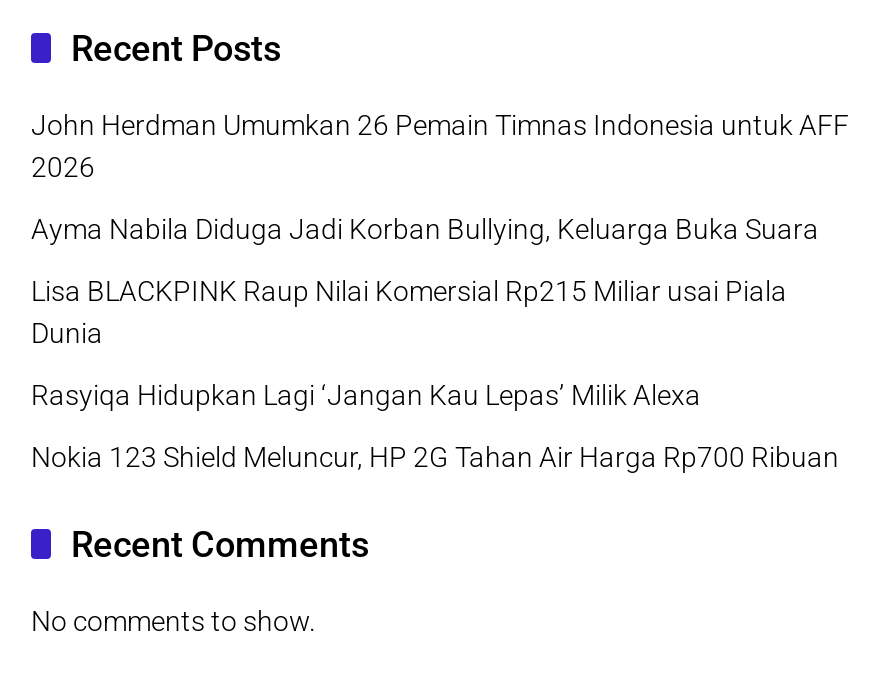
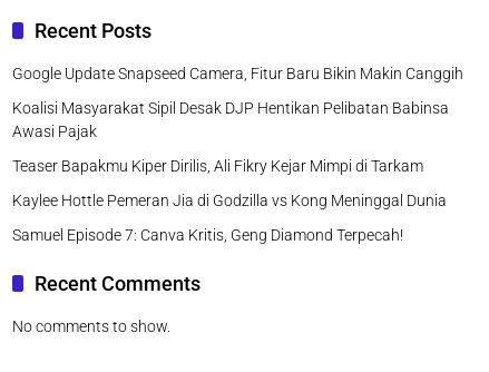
[31,109,849,183] John Herdman Umumkan 26 Pemain Timnas Indonesia untuk AFF | 2026 -> [12,65,463,83] Google Update Snapseed Camera, Fitur Baru Bikin Makin Canggih
[31,213,819,245] Ayma Nabila Diduga Jadi Korban Bullying, Keluarga Buka Suara -> [12,99,449,140] Koalisi Masyarakat Sipil Desak DJP Hentikan Pelibatan Babinsa | Awasi Pajak
[31,275,787,349] Lisa BLACKPINK Raup Nilai Komersial Rp215 Miliar usai Piala | Dunia -> [12,157,423,175] Teaser Bapakmu Kiper Dirilis, Ali Fikry Kejar Mimpi di Tarkam
[31,379,701,411] Rasyiqa Hidupkan Lagi ‘Jangan Kau Lepas’ Milik Alexa -> [12,192,447,210] Kaylee Hottle Pemeran Jia di Godzilla vs Kong Meninggal Dunia
[31,441,839,473] Nokia 123 Shield Meluncur, HP 2G Tahan Air Harga Rp700 Ribuan -> [12,226,403,244] Samuel Episode 7: Canva Kritis, Geng Diamond Terpecah!

